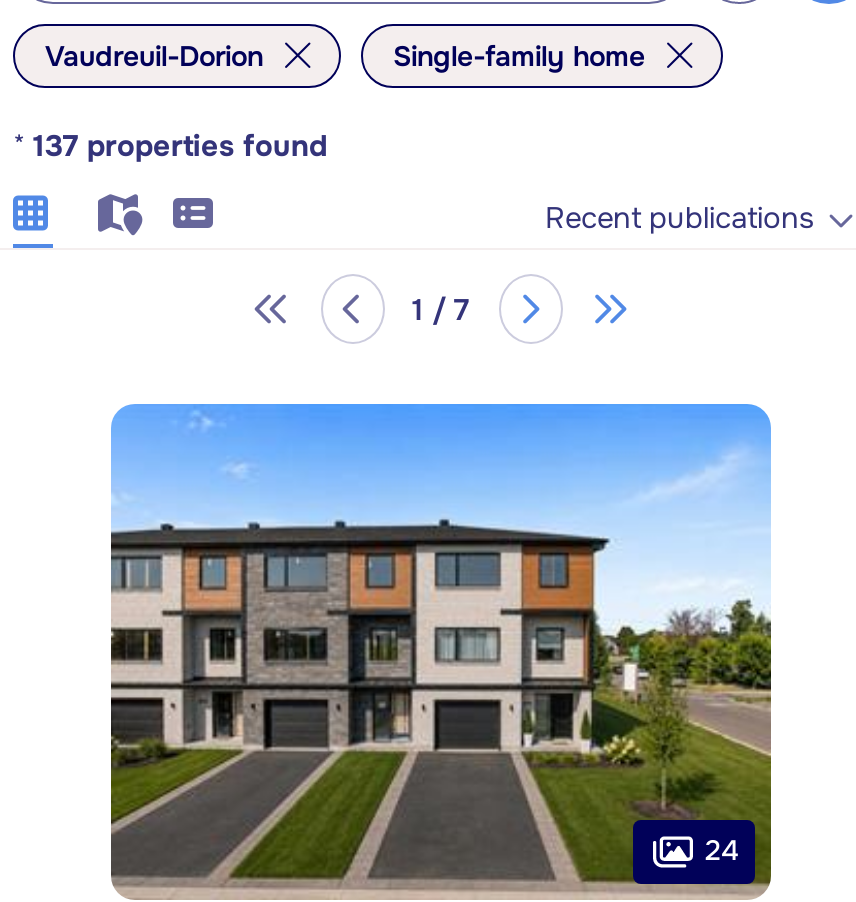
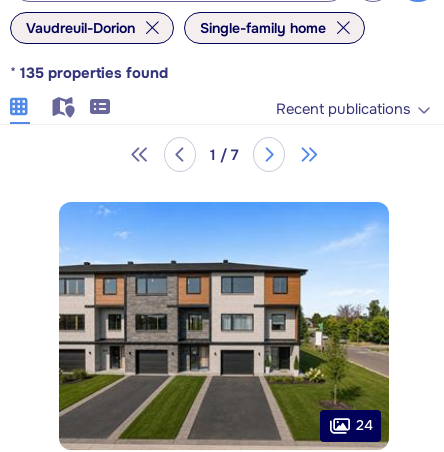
[13,128,327,166] * 137 properties found -> [10,64,168,83] * 135 properties found

